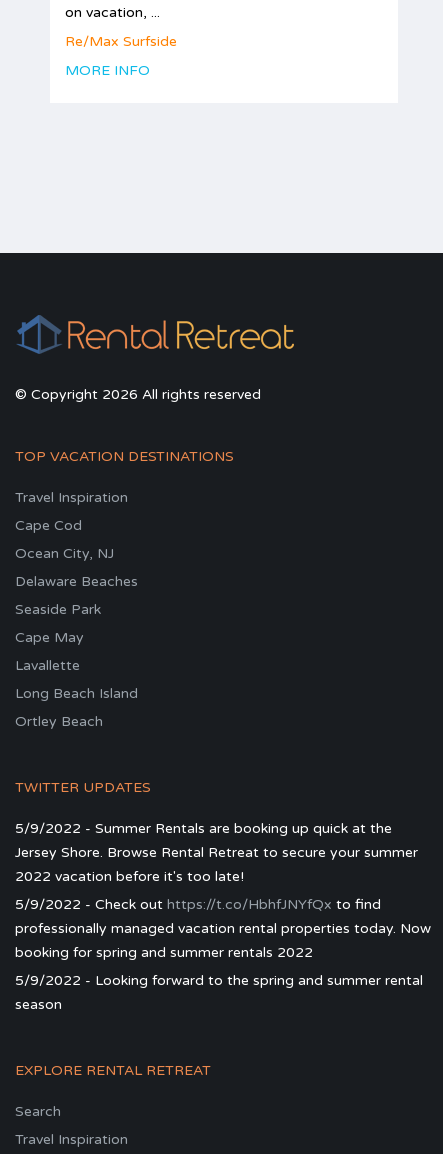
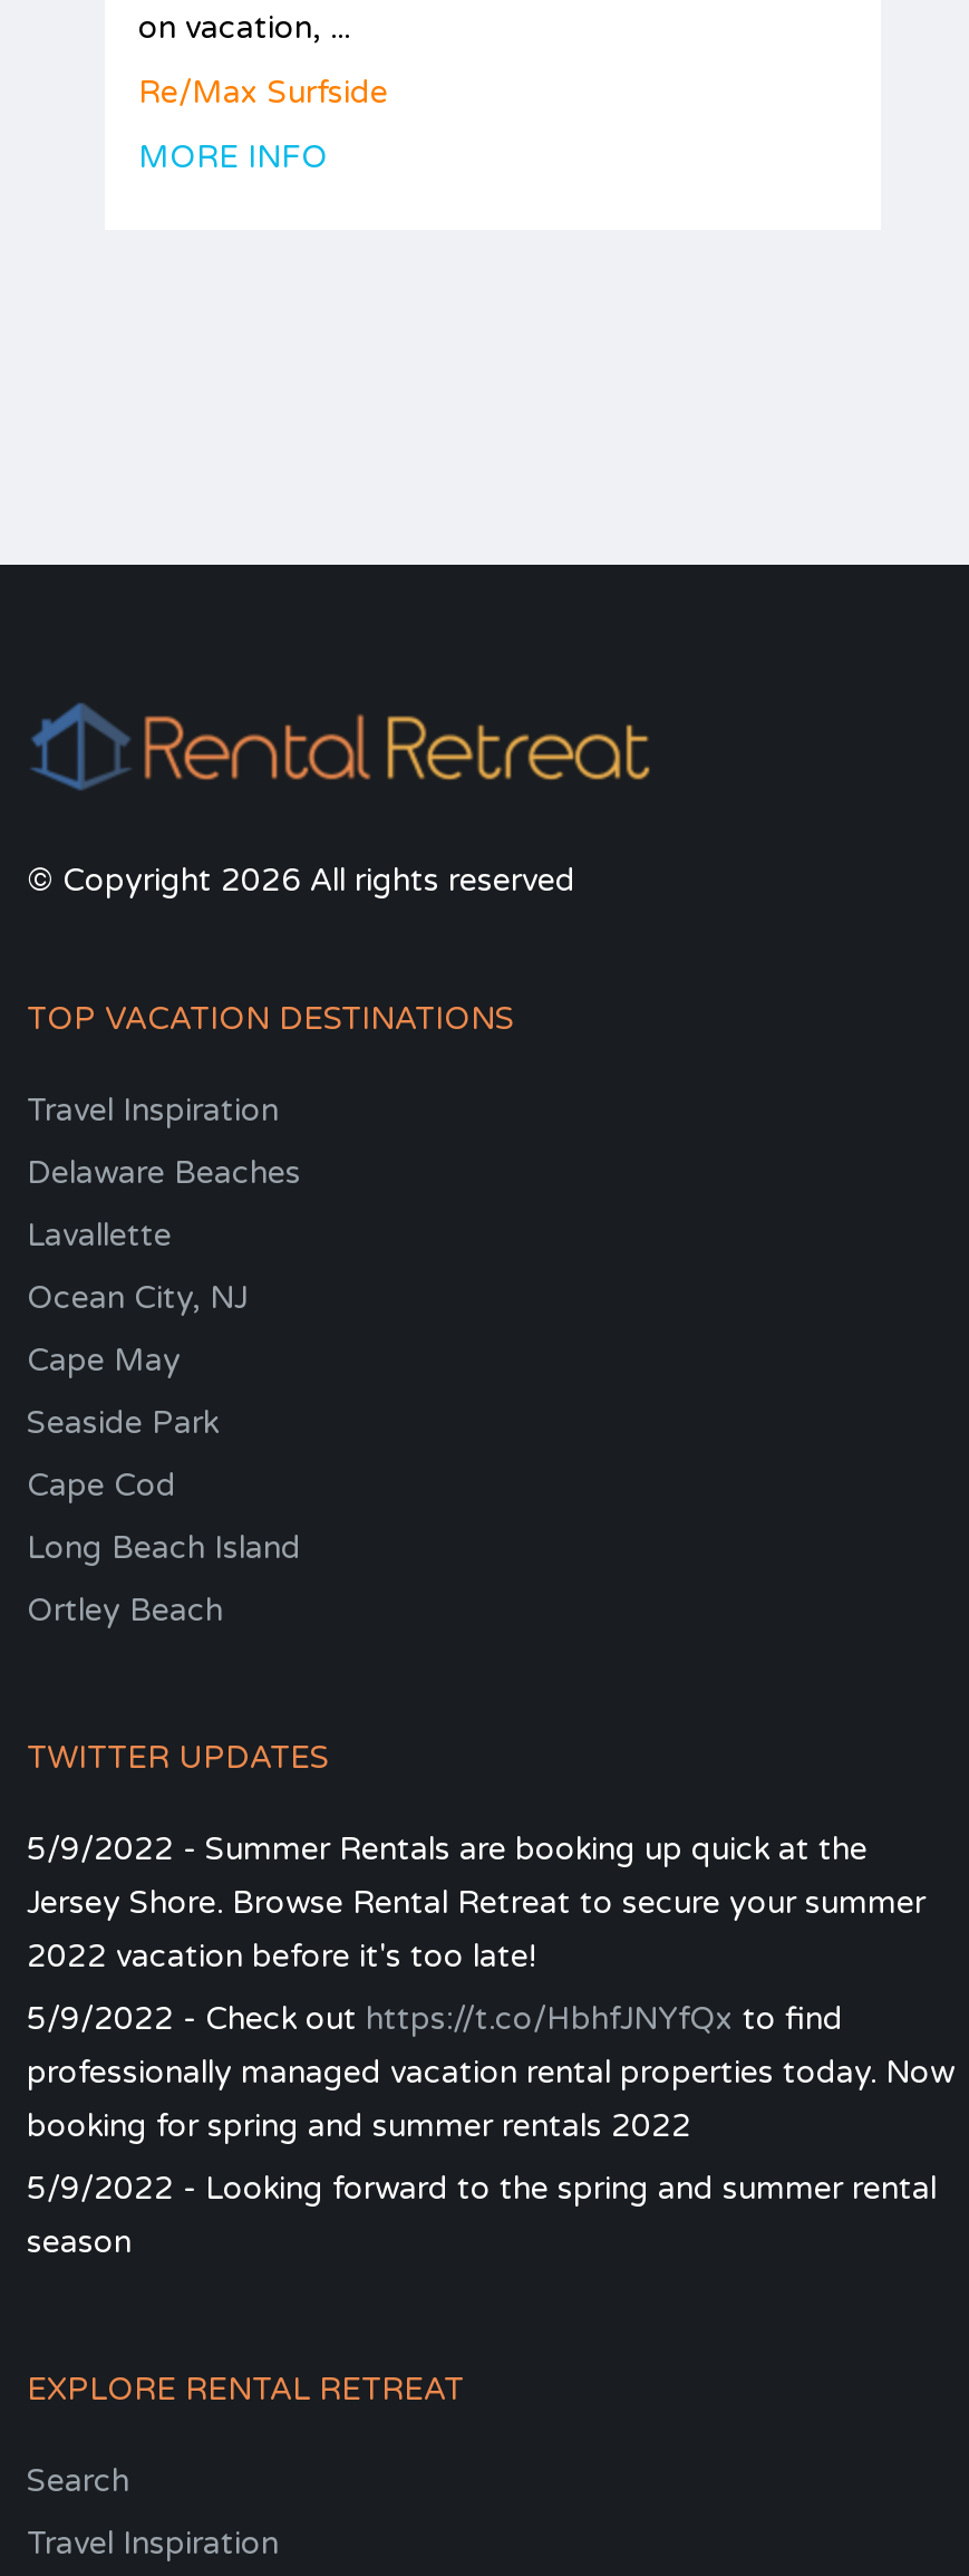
moved [15,517,82,534] -> [27,1467,176,1505]: Cape Cod
moved [15,545,138,674] -> [27,1155,301,1442]: Ocean City, NJ | Delaware Beaches | Seaside Park | Cape May | Lavallette

